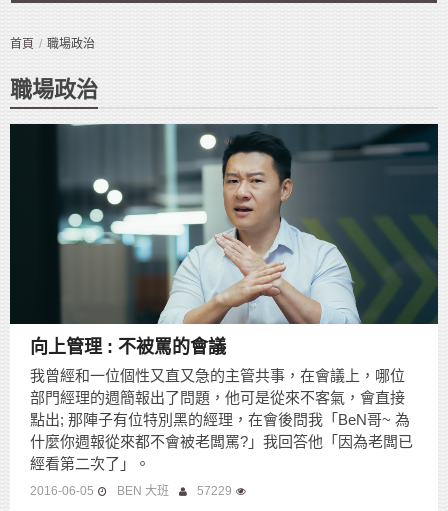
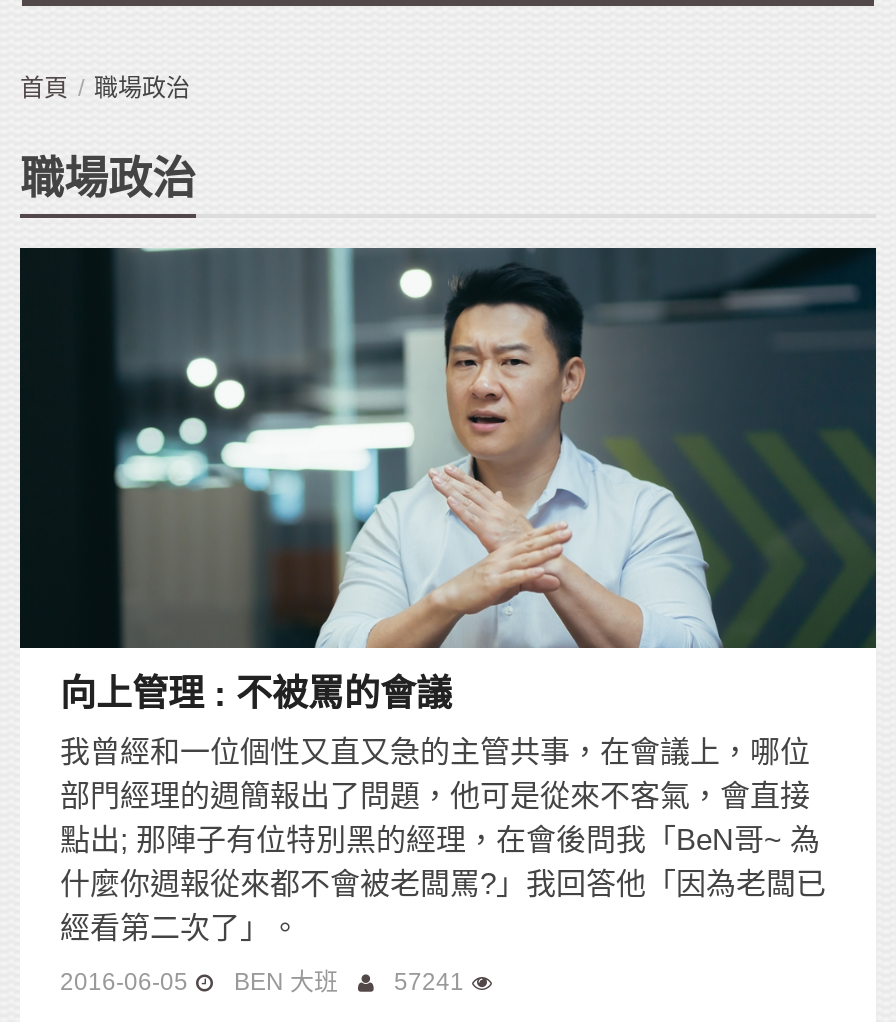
[30,484,232,498] 2016-06-05 BEN 大班 57229 -> [60,968,464,996] 2016-06-05 BEN 大班 57241

